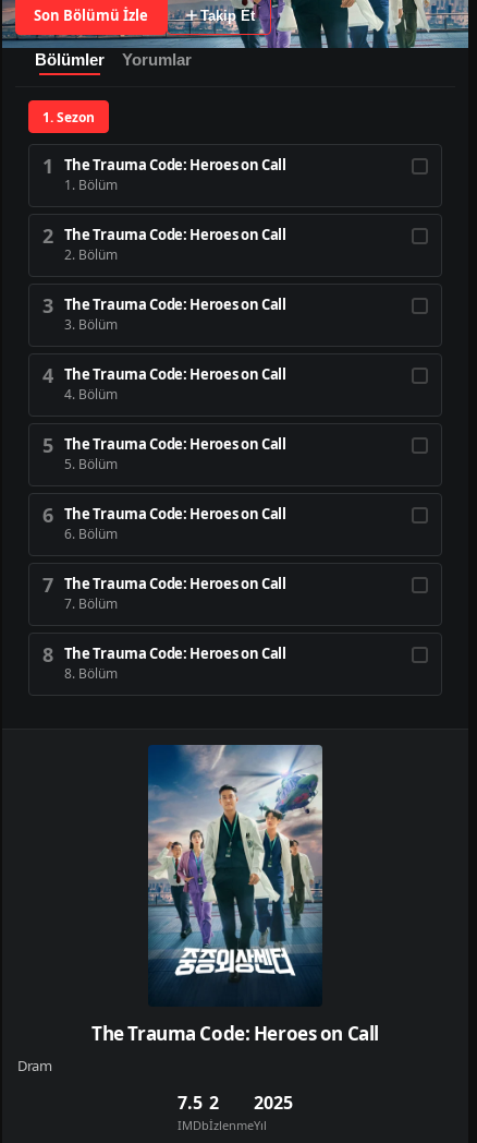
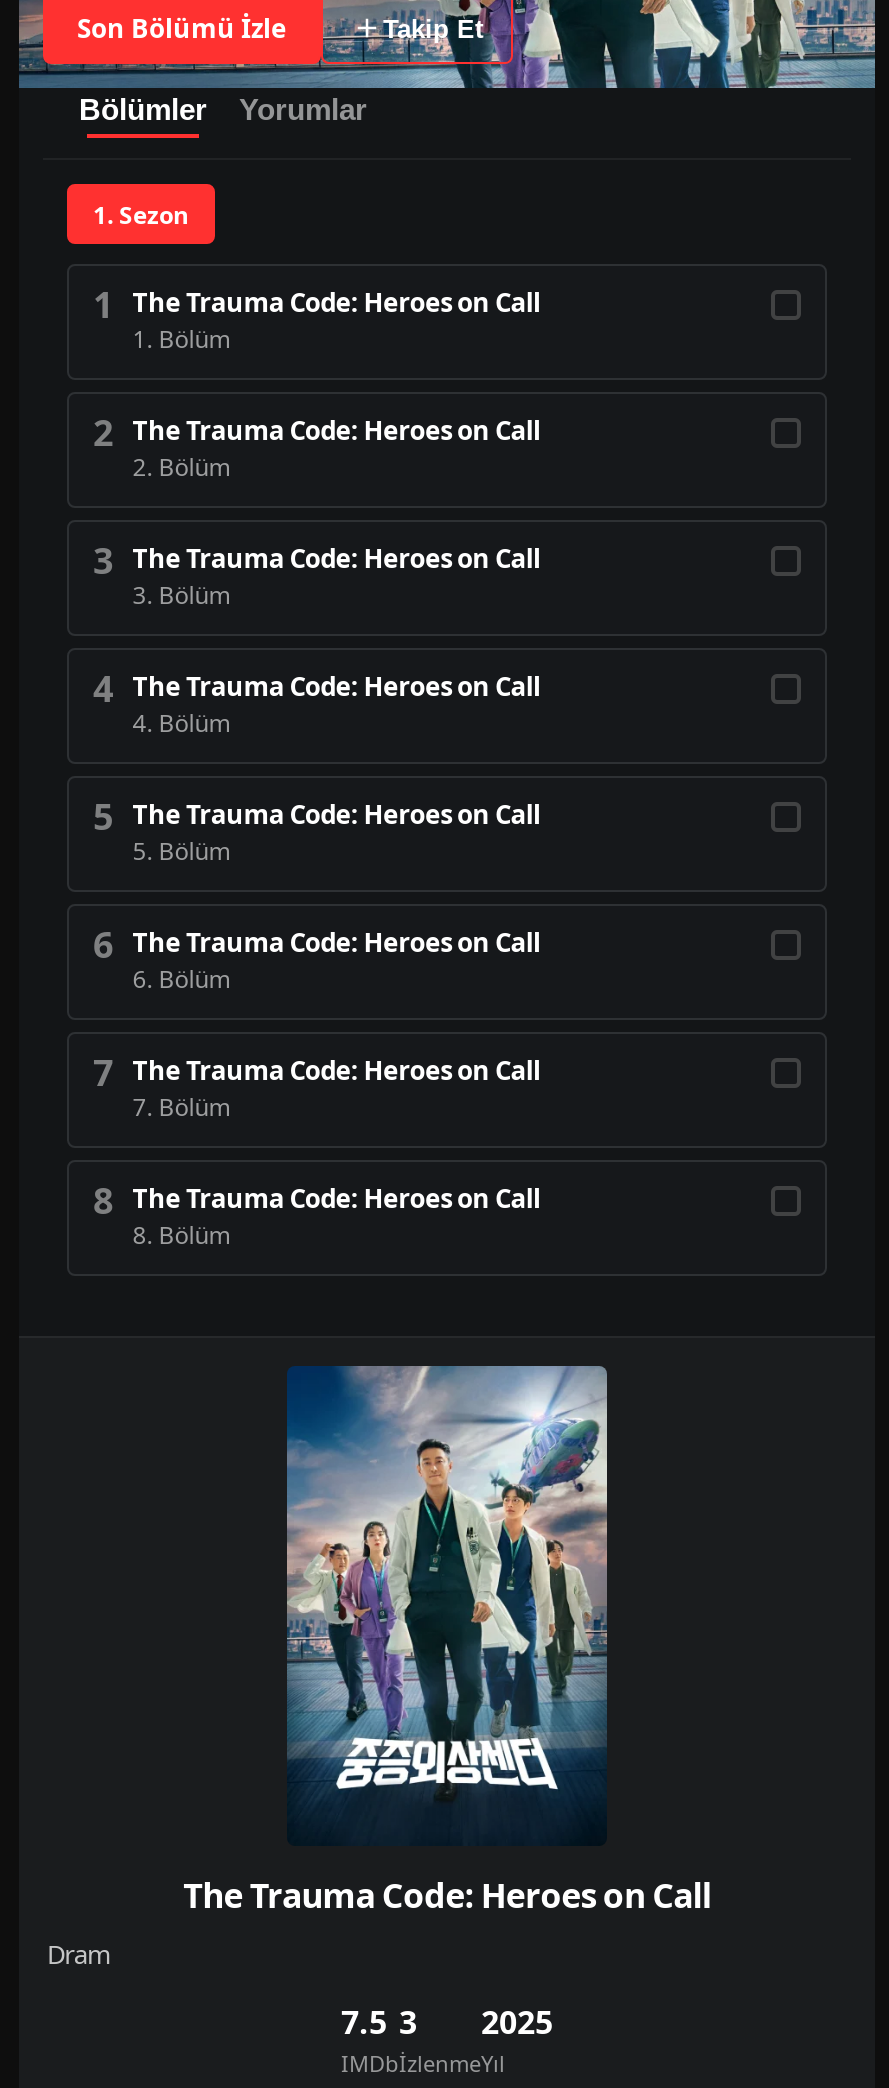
[178,1091,293,1115] 7.5 2 2025 -> [341,2001,553,2045] 7.5 3 2025

